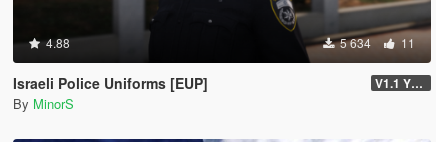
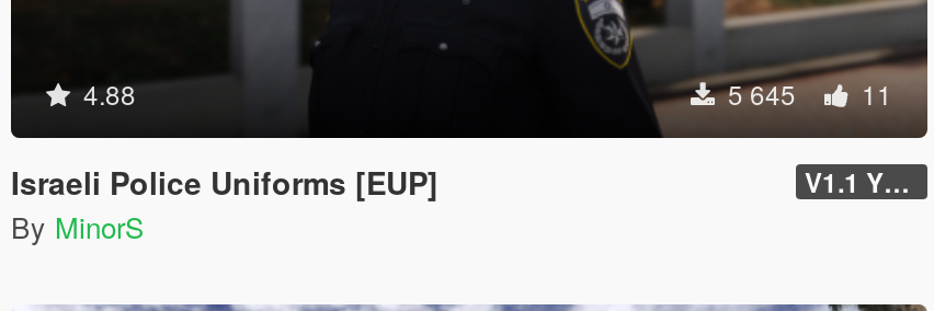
[337,34,415,51] 5 634 11 -> [721,76,892,113] 5 645 11

